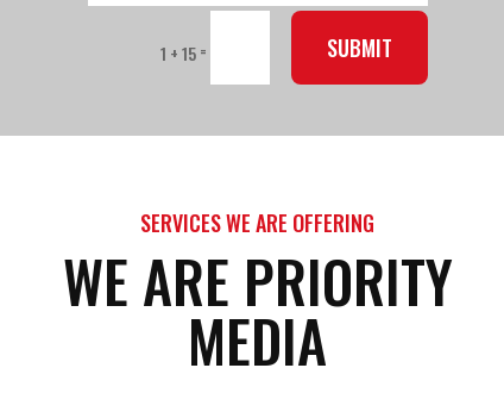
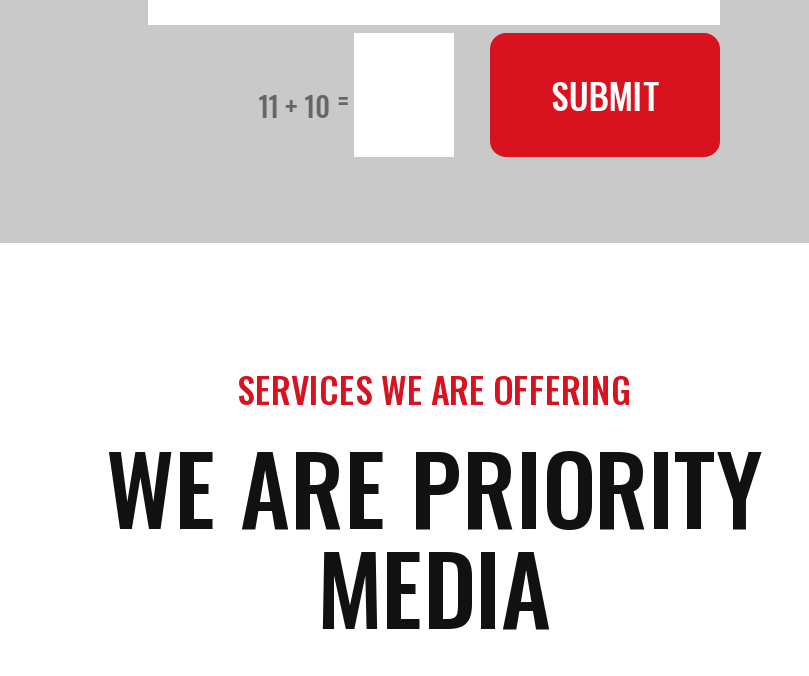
[161,38,211,66] 1 + 15 = -> [259,79,355,126] 11 + 10 =

